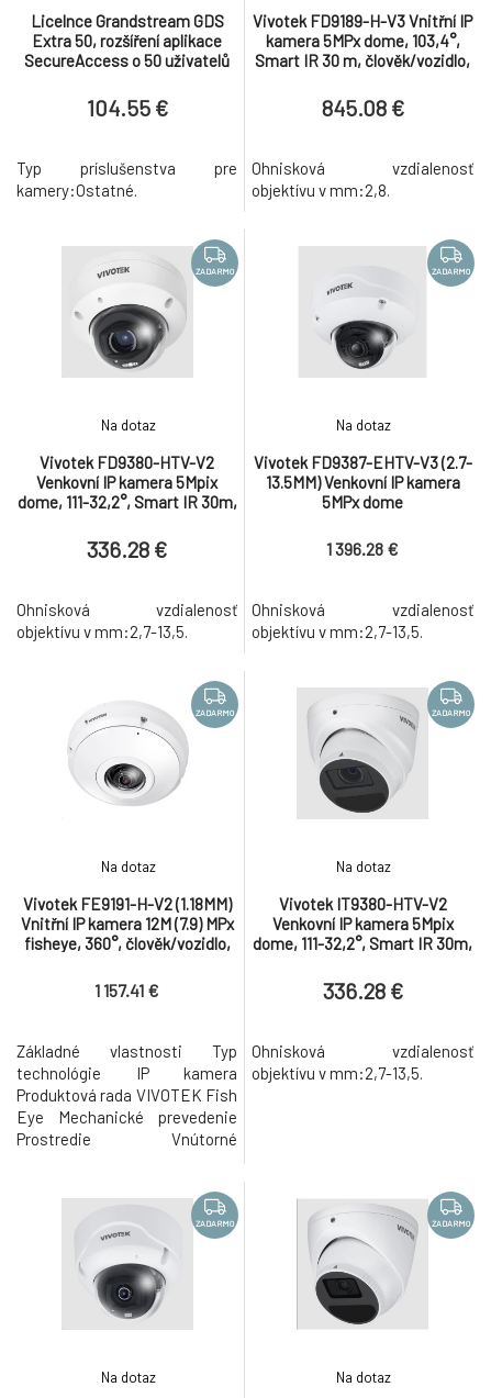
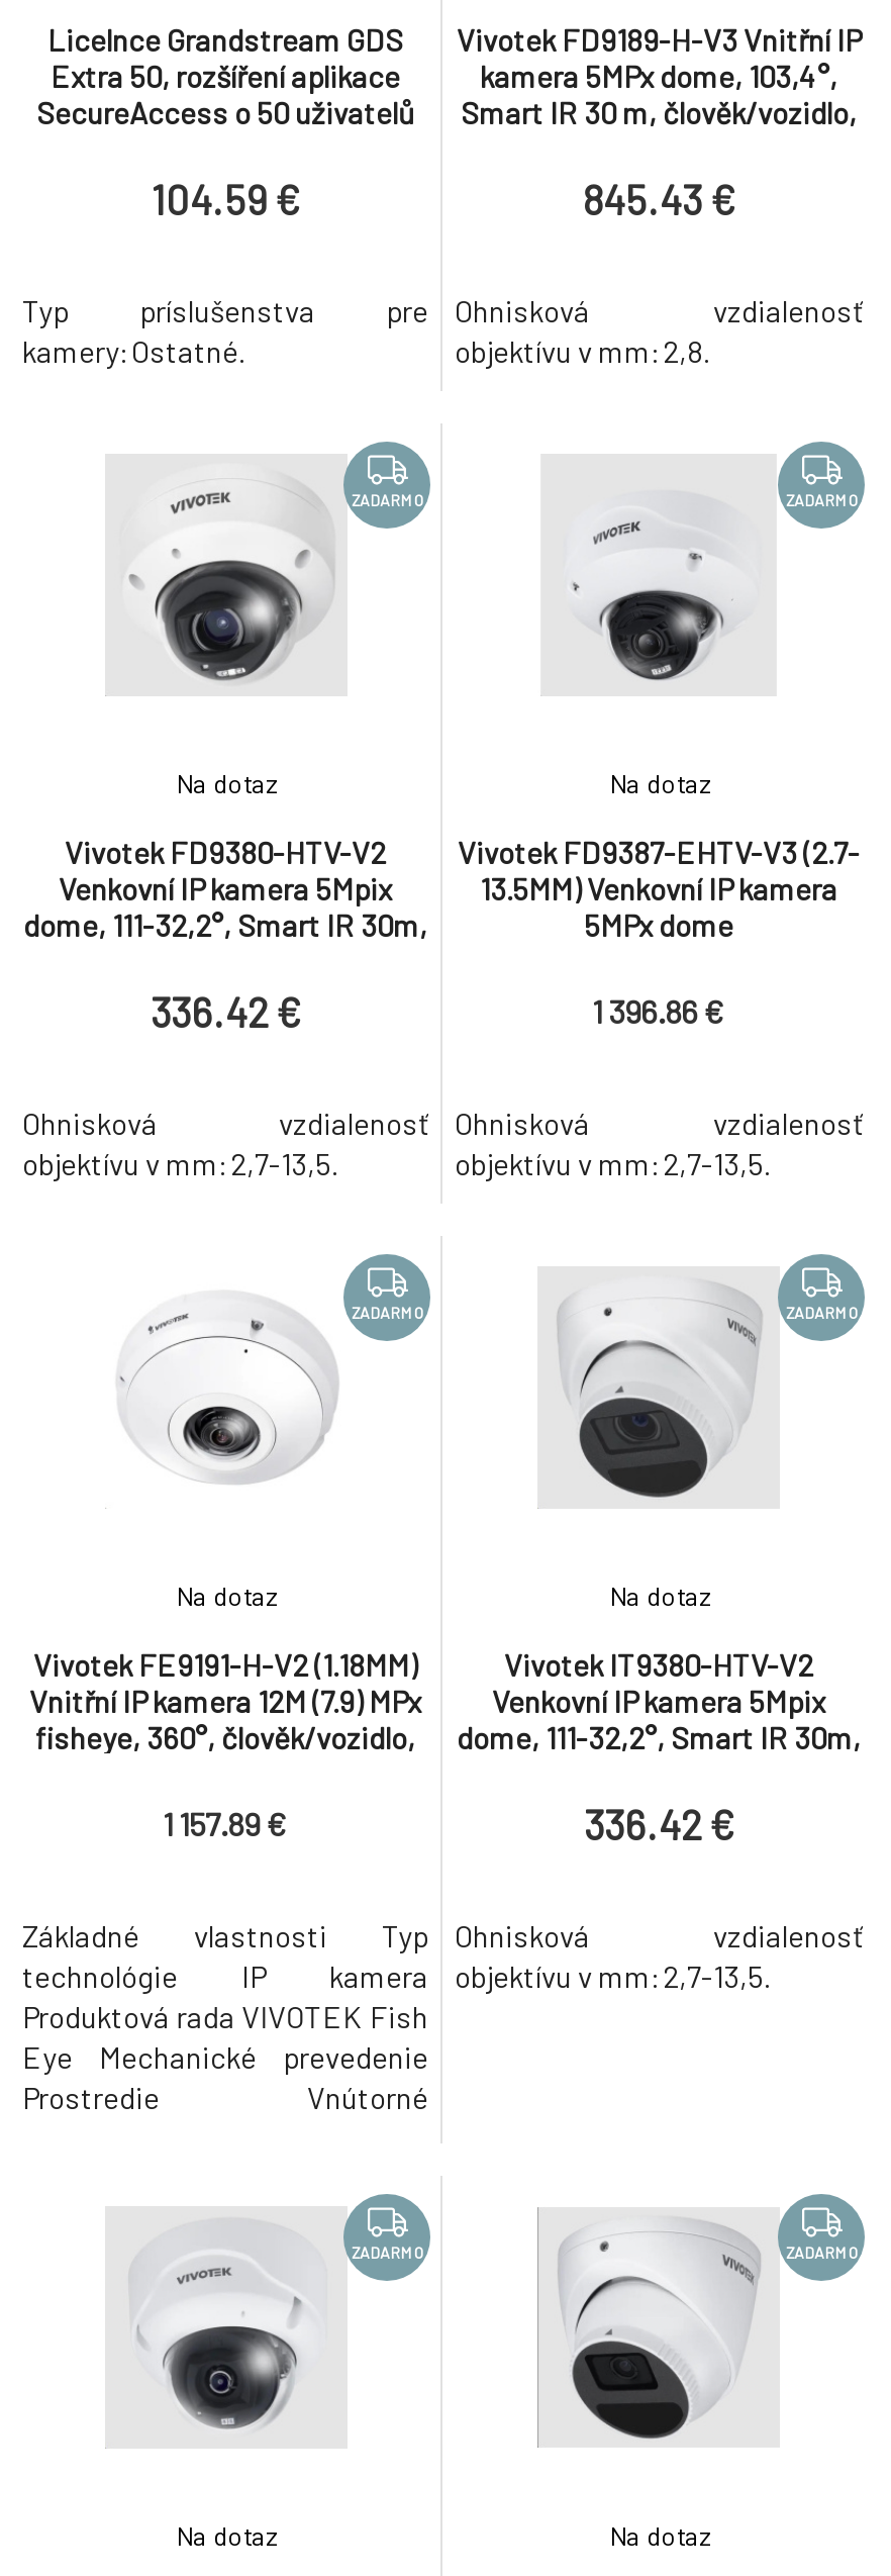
[86,94,168,120] 104.55 € -> [152,174,299,222] 104.59 €
[321,94,404,120] 845.08 € -> [583,174,734,222] 845.43 €
[87,535,167,562] 336.28 € -> [151,986,300,1035] 336.42 €
[326,538,399,559] 1 396.28 € -> [592,991,725,1030] 1 396.86 €
[94,980,159,1000] 1 157.41 € -> [163,1804,288,1842] 1 157.89 €
[322,977,403,1003] 336.28 € -> [584,1799,733,1847] 336.42 €

